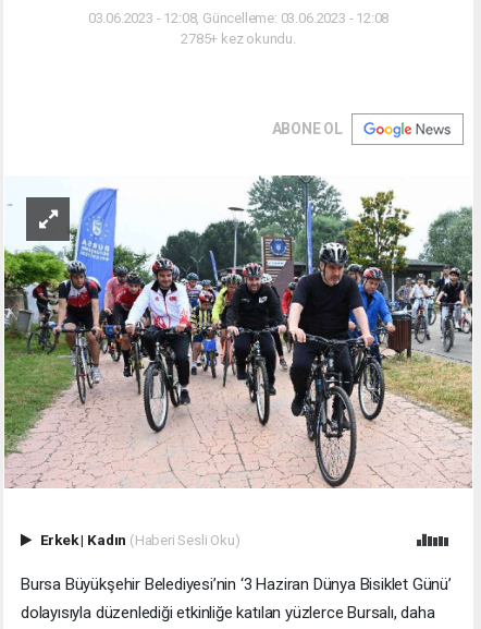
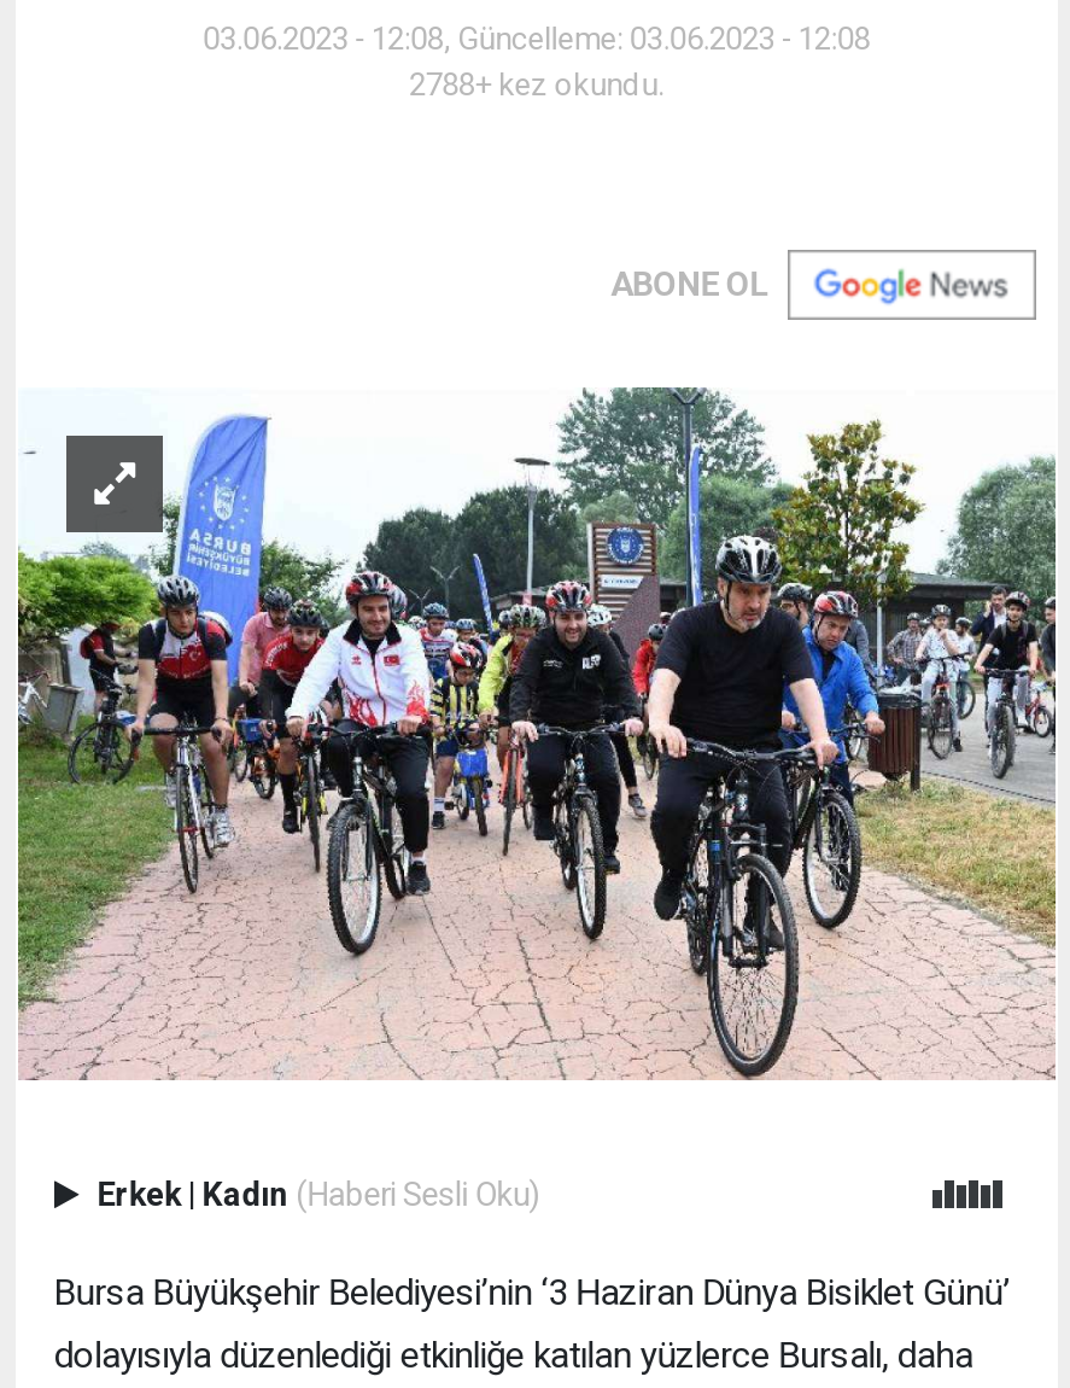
[181,30,296,47] 2785+ kez okundu. -> [409,66,664,102] 2788+ kez okundu.

